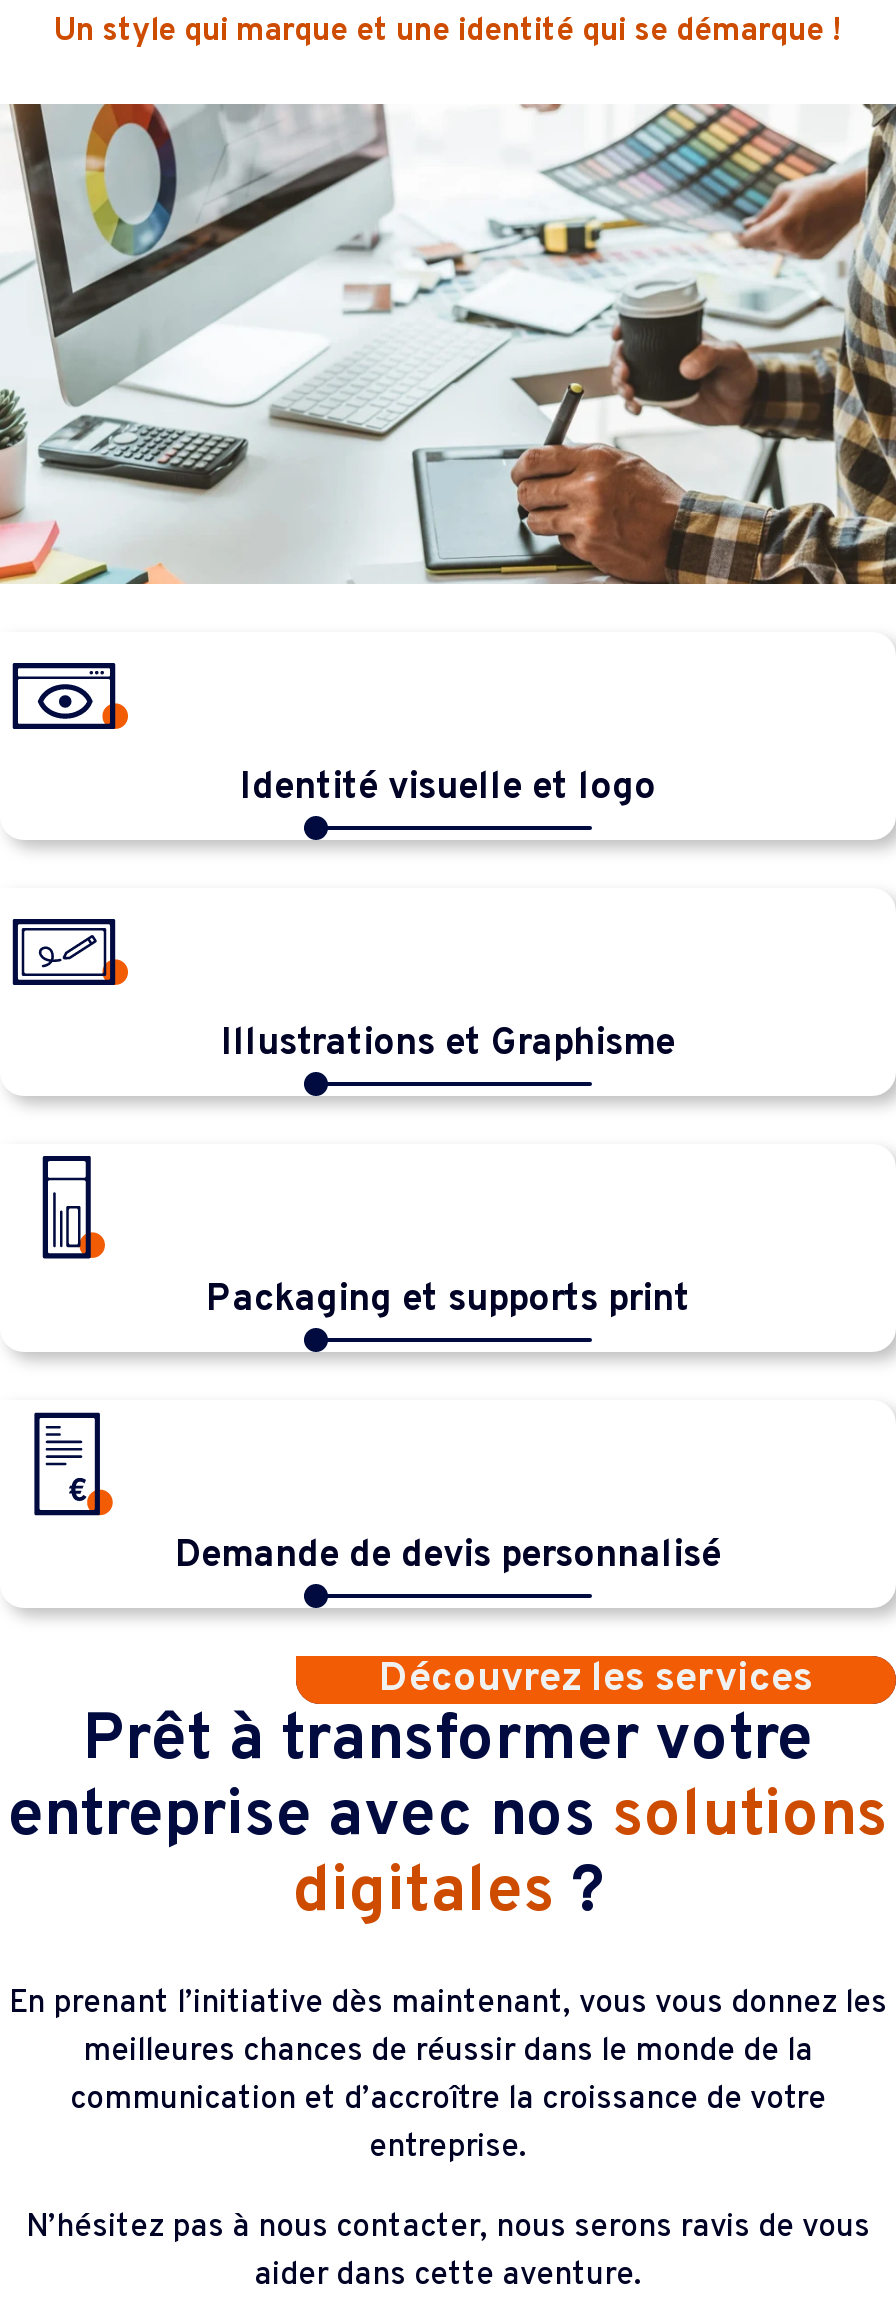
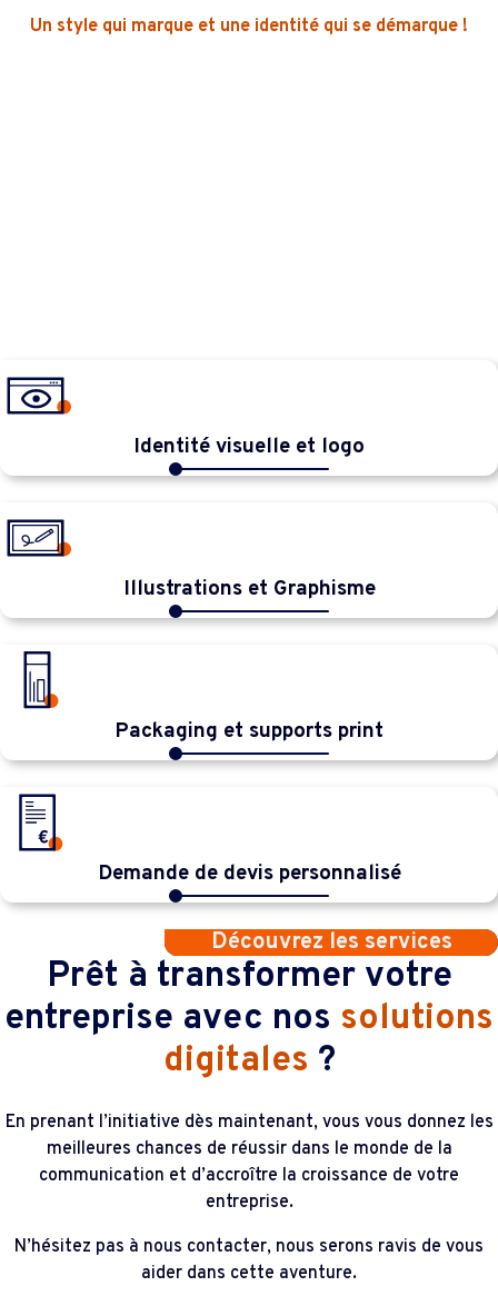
[6,102,890,586] [image] -> none

